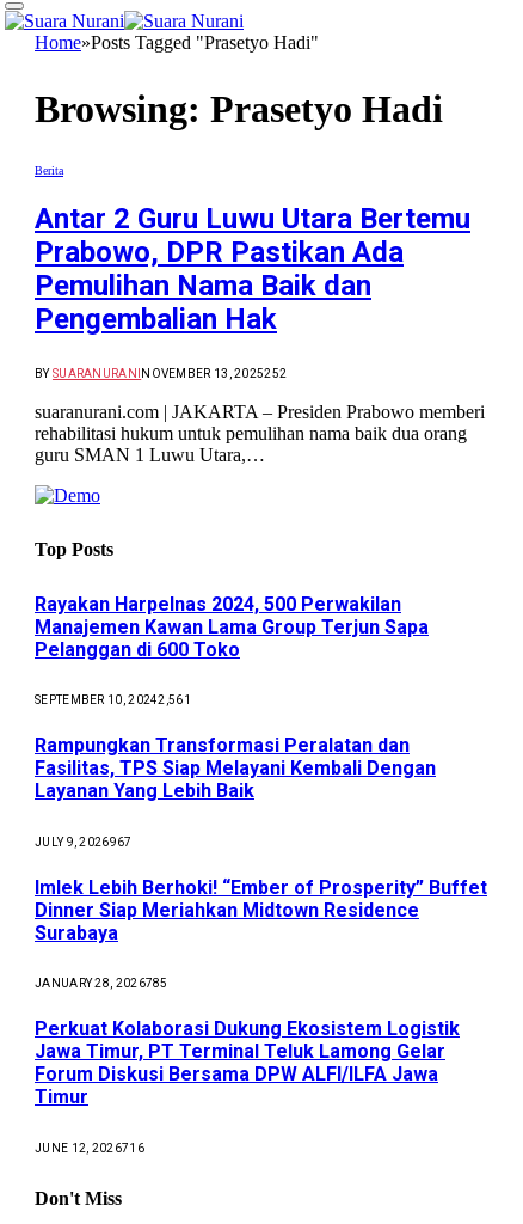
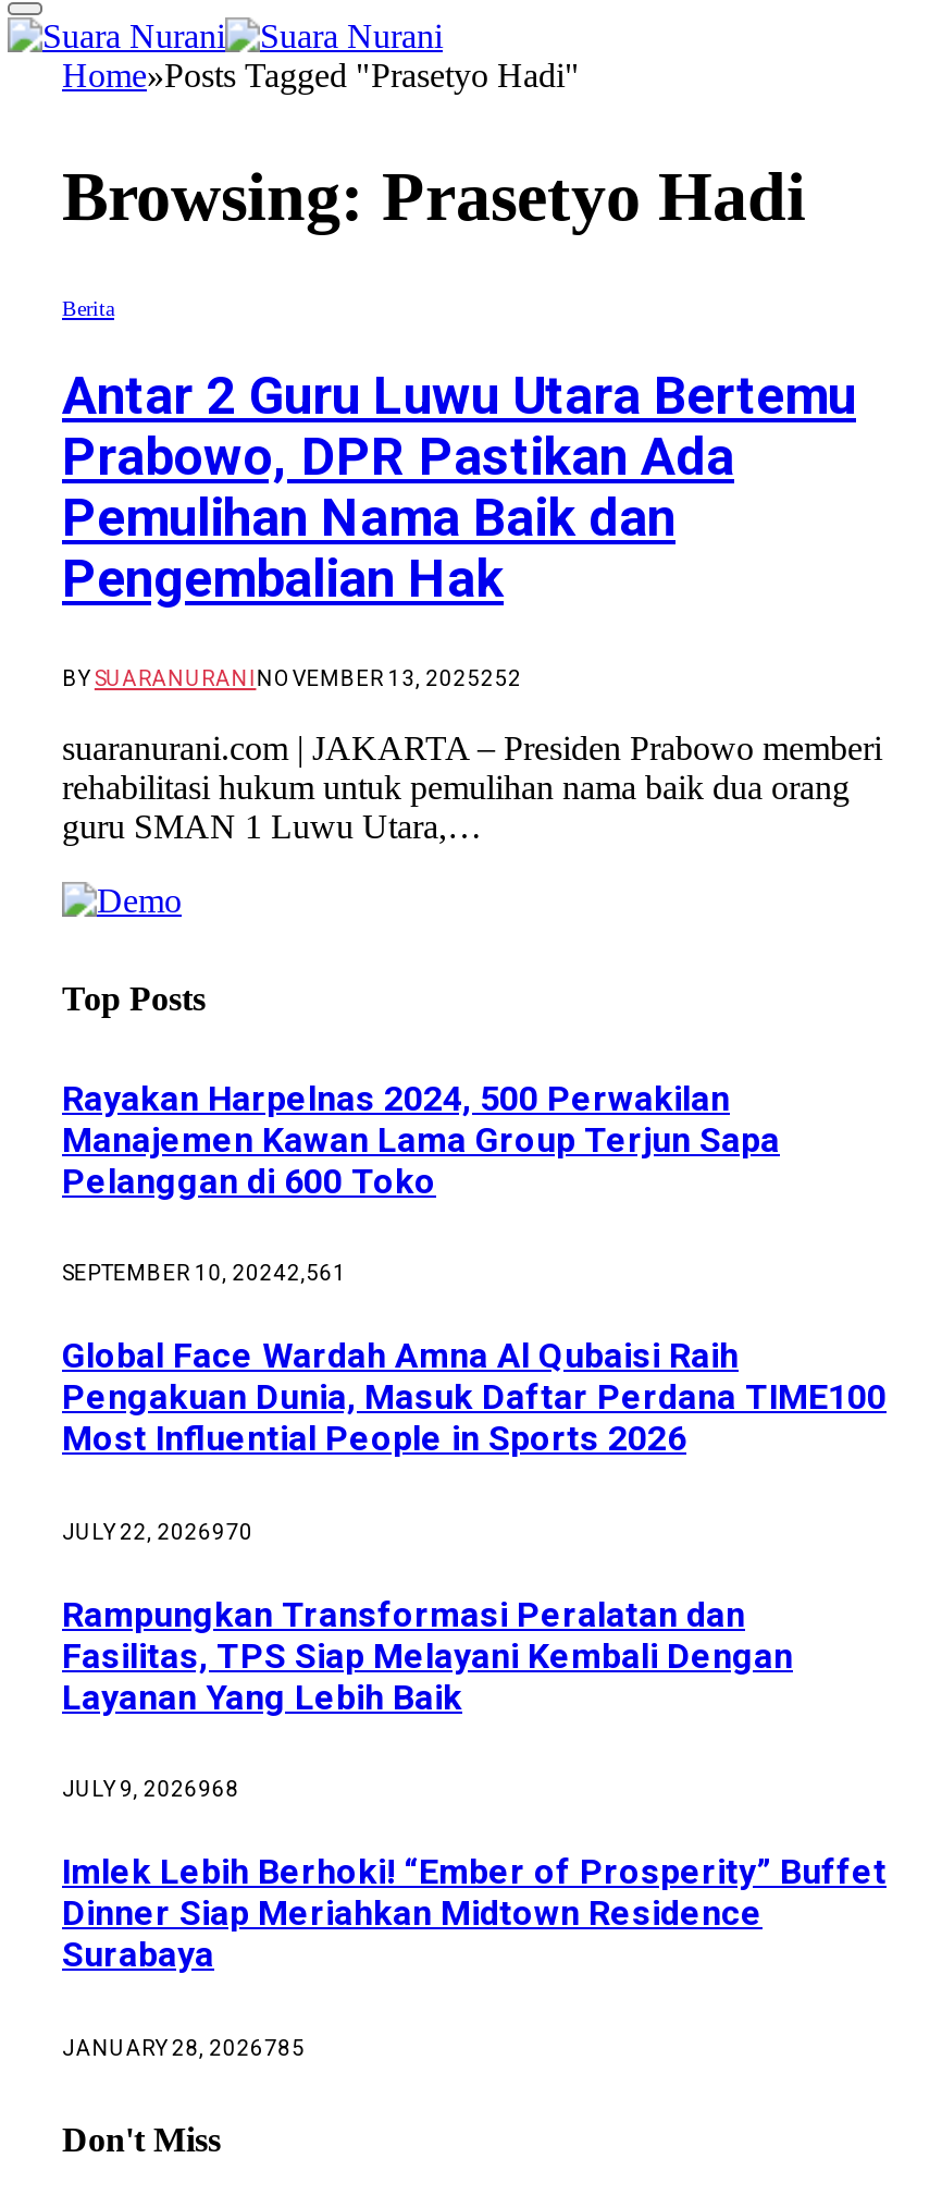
none -> [62,1336,887,1543] Global Face Wardah Amna Al Qubaisi Raih | Pengakuan Dunia, Masuk Daftar Perdana TIME100 | Most Influential People in Sports 2026 | JULY 22, 2026 970
moved [35,734,436,802] -> [62,1594,793,1718]: Rampungkan Transformasi Peralatan dan | Fasilitas, TPS Siap Melayani Kembali Dengan | Layanan Yang Lebih Baik
[35,835,132,848] JULY 9, 2026967 -> [62,1777,239,1801] JULY 9, 2026968
moved [35,876,487,990] -> [62,1852,887,2059]: Imlek Lebih Berhoki! “Ember of Prosperity” Buffet | Dinner Siap Meriahkan Midtown Residence | Surabaya | JANUARY 28, 2026 785
[35,1018,460,1154] Perkuat Kolaborasi Dukung Ekosistem Logistik | Jawa Timur, PT Terminal Teluk Lamong Gelar | Forum Diskusi Bersama DPW ALFI/ILFA Jawa | Timur | JUNE 12, 2026716 -> none

